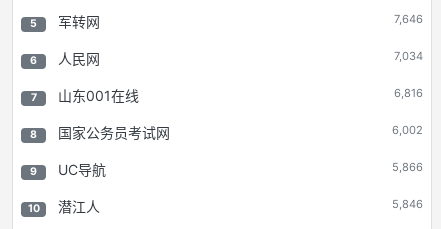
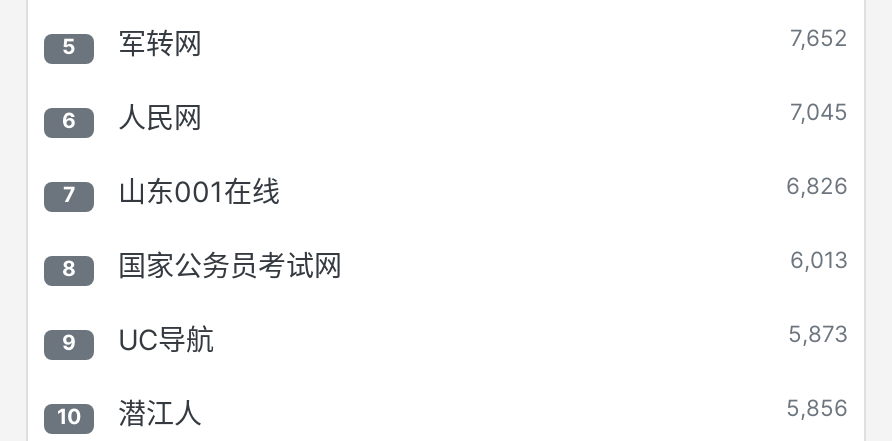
[394,12,423,26] 7,646 -> [790,24,848,52] 7,652
[394,49,423,63] 7,034 -> [790,98,848,126] 7,045
[394,86,423,100] 6,816 -> [786,172,848,200] 6,826
[392,123,423,137] 6,002 -> [790,246,848,274] 6,013
[392,160,423,174] 5,866 -> [788,320,848,348] 5,873
[392,197,423,211] 5,846 -> [786,394,848,422] 5,856

